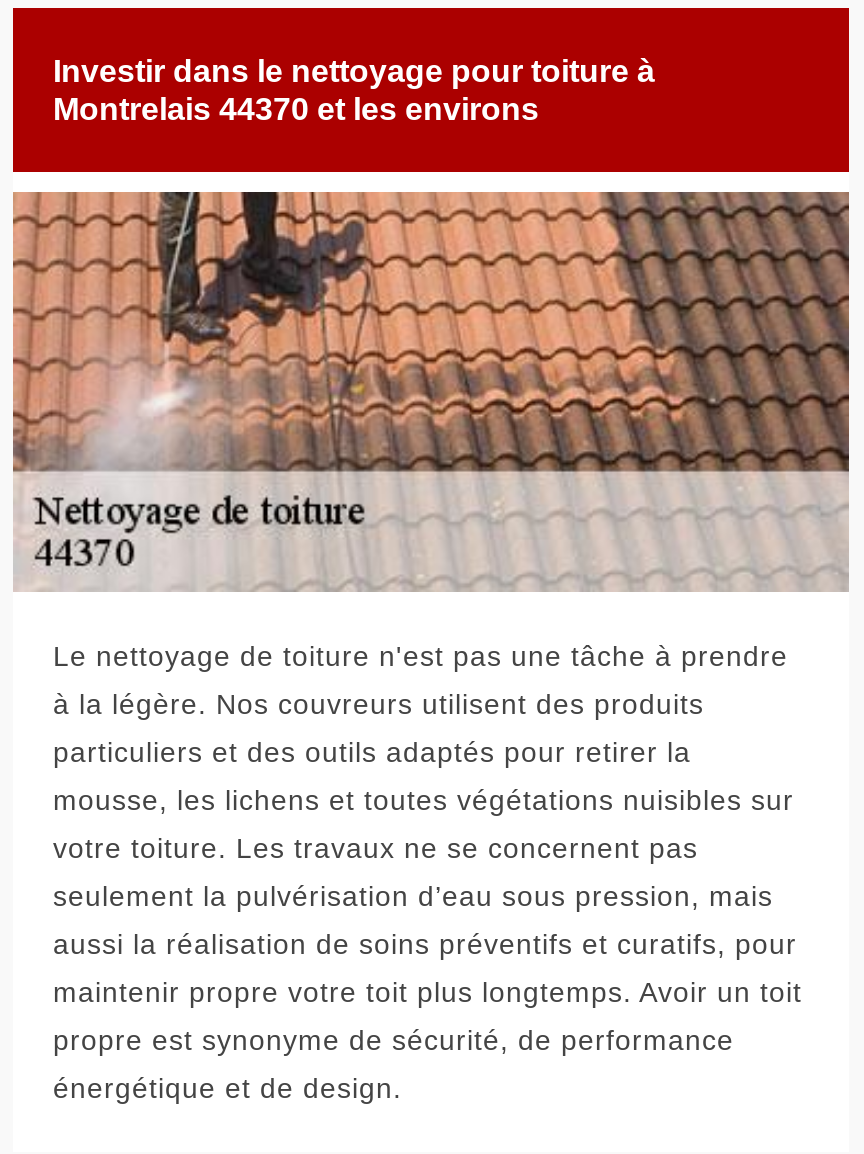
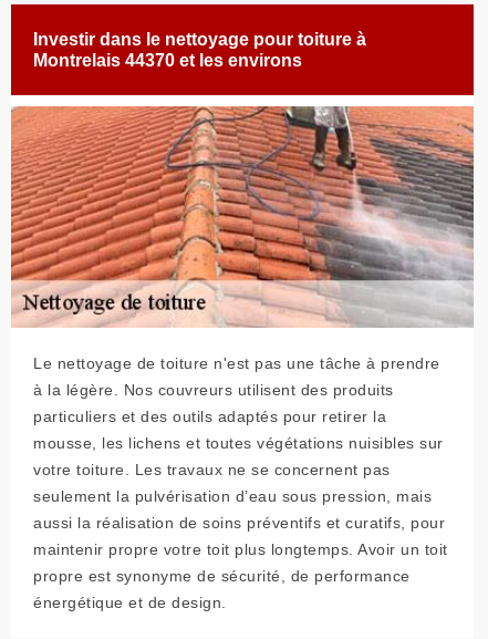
[13,190,851,592] [image] -> [11,105,474,327] [image]

